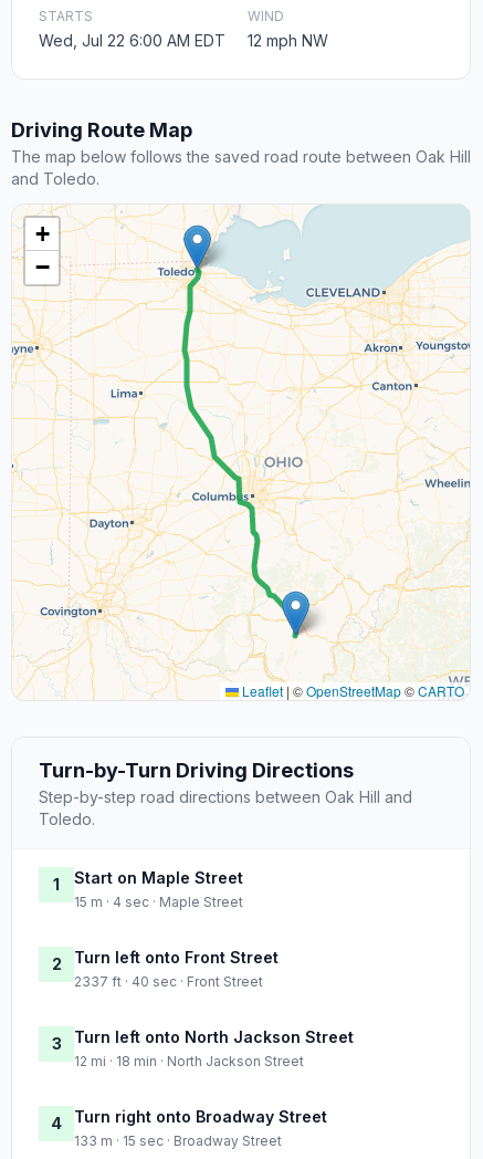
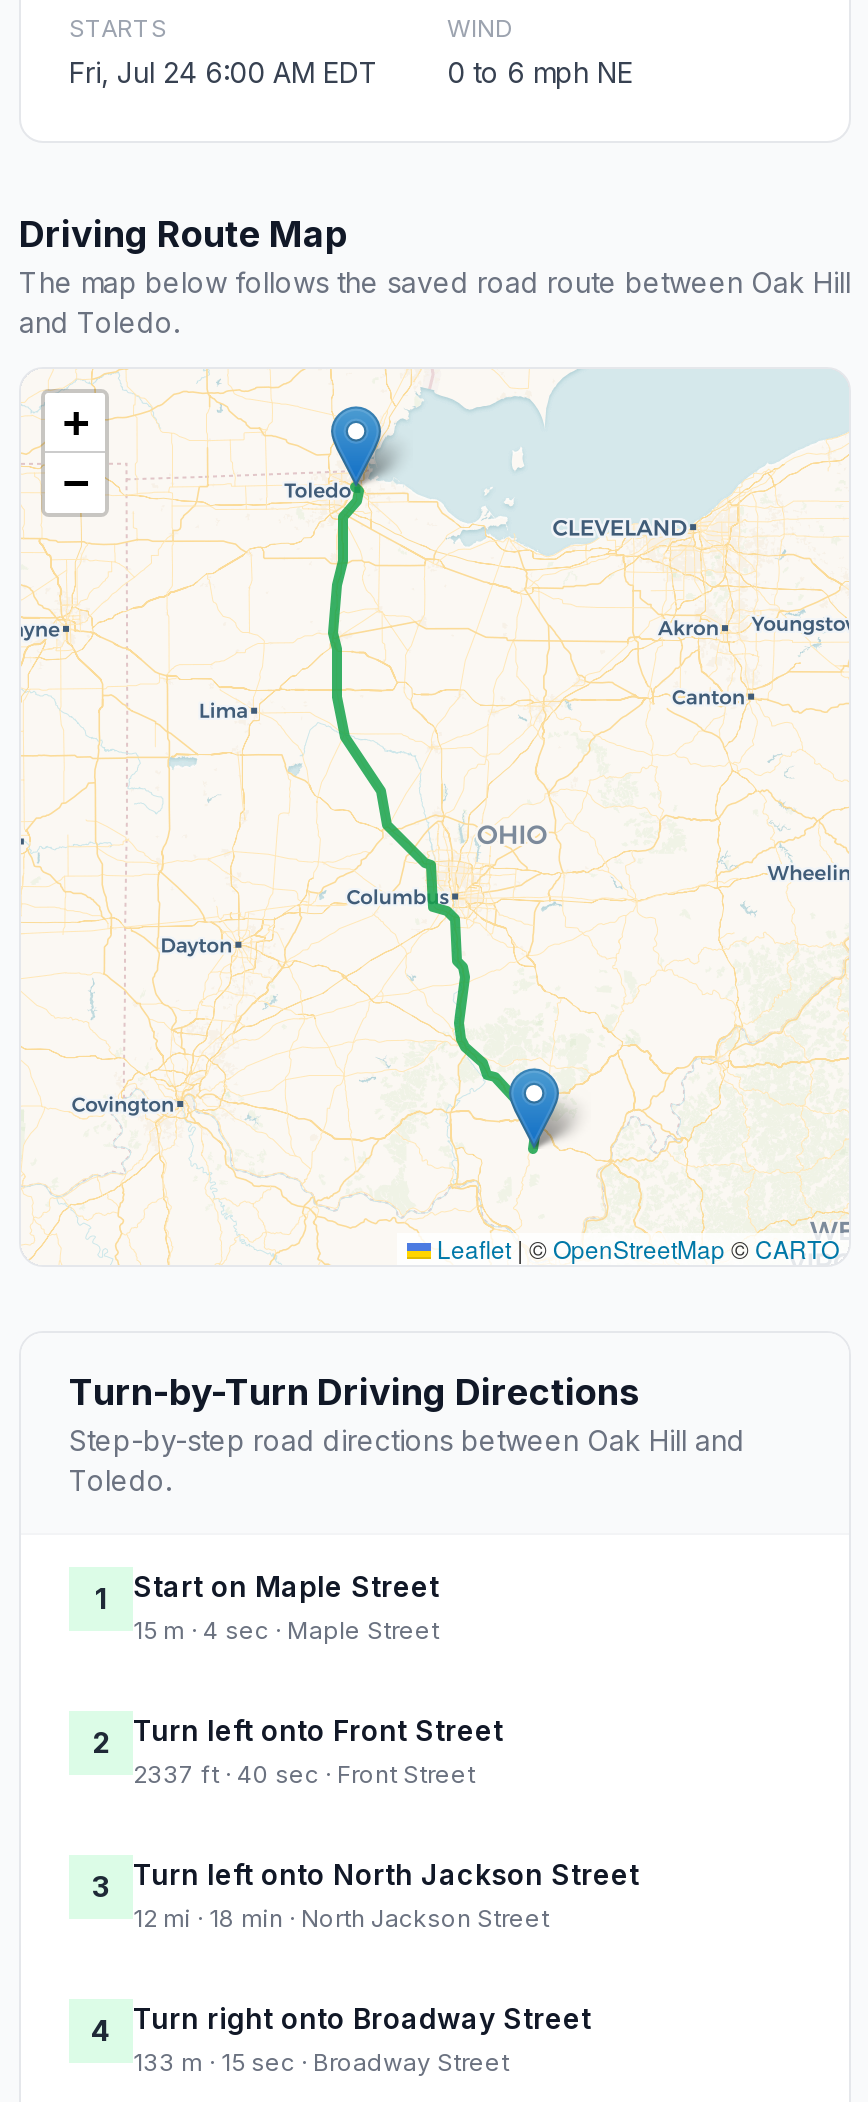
[39,31,225,50] Wed, Jul 22 6:00 AM EDT -> [69,55,379,89] Fri, Jul 24 6:00 AM EDT
[248,31,328,50] 12 mph NW -> [447,55,633,89] 0 to 6 mph NE

